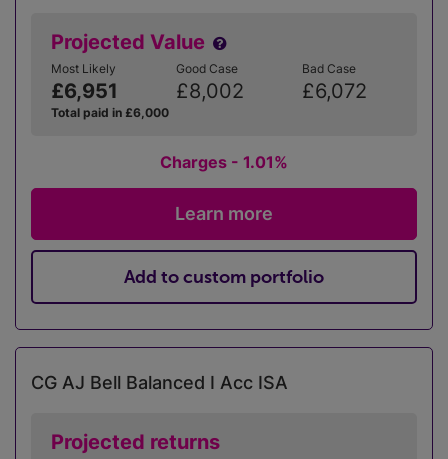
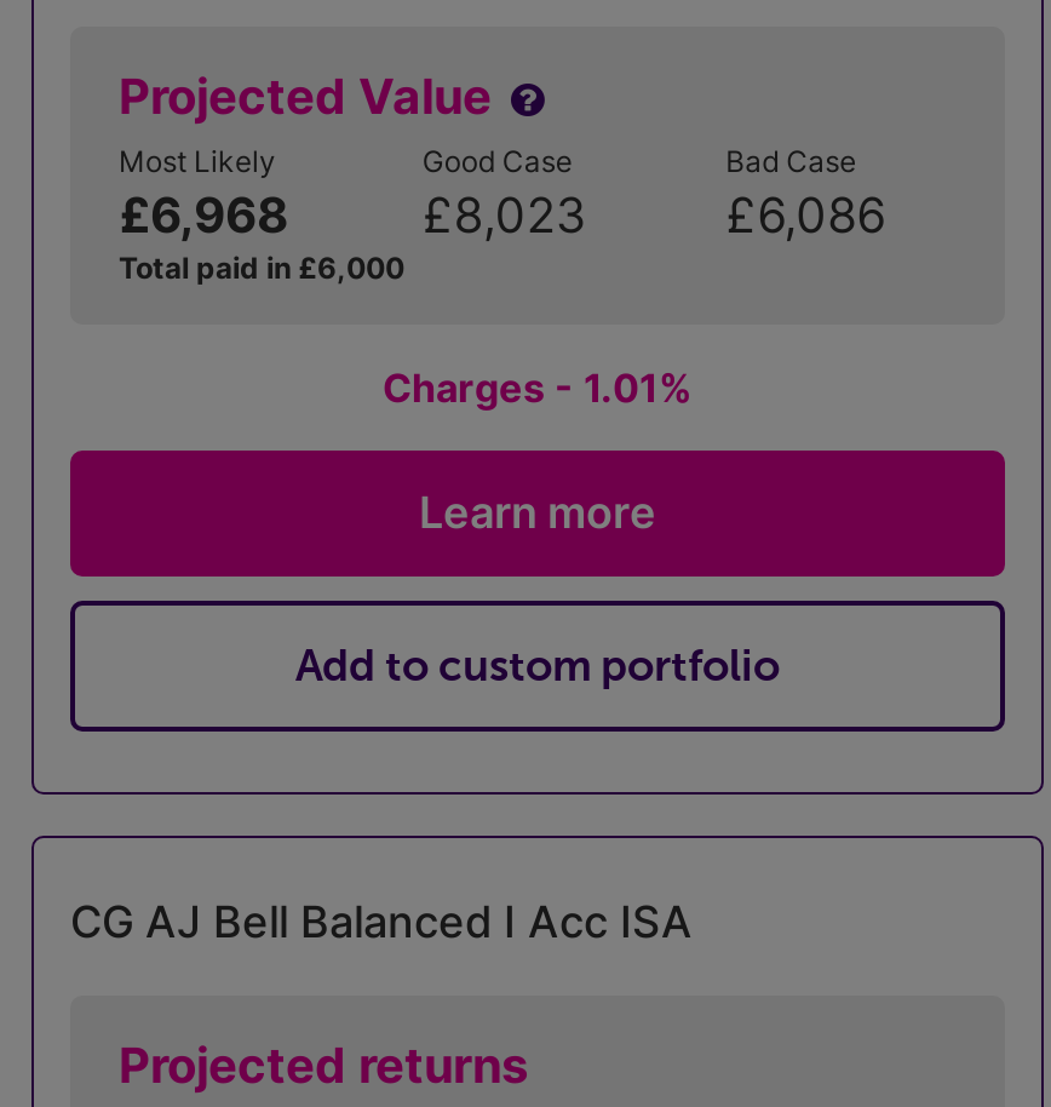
[51,79,118,103] £6,951 -> [119,187,288,245] £6,968
[176,79,244,103] £8,002 -> [422,187,587,245] £8,023
[302,79,367,103] £6,072 -> [726,187,886,245] £6,086

